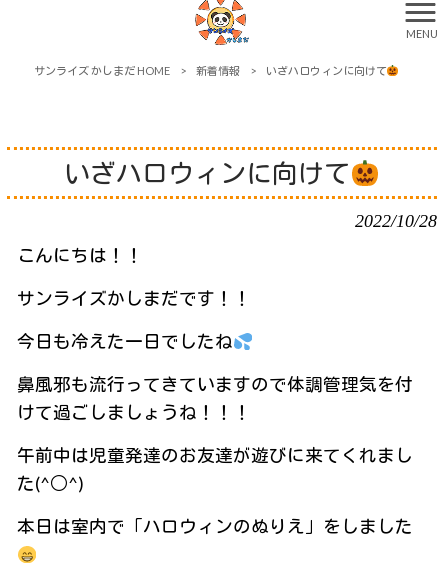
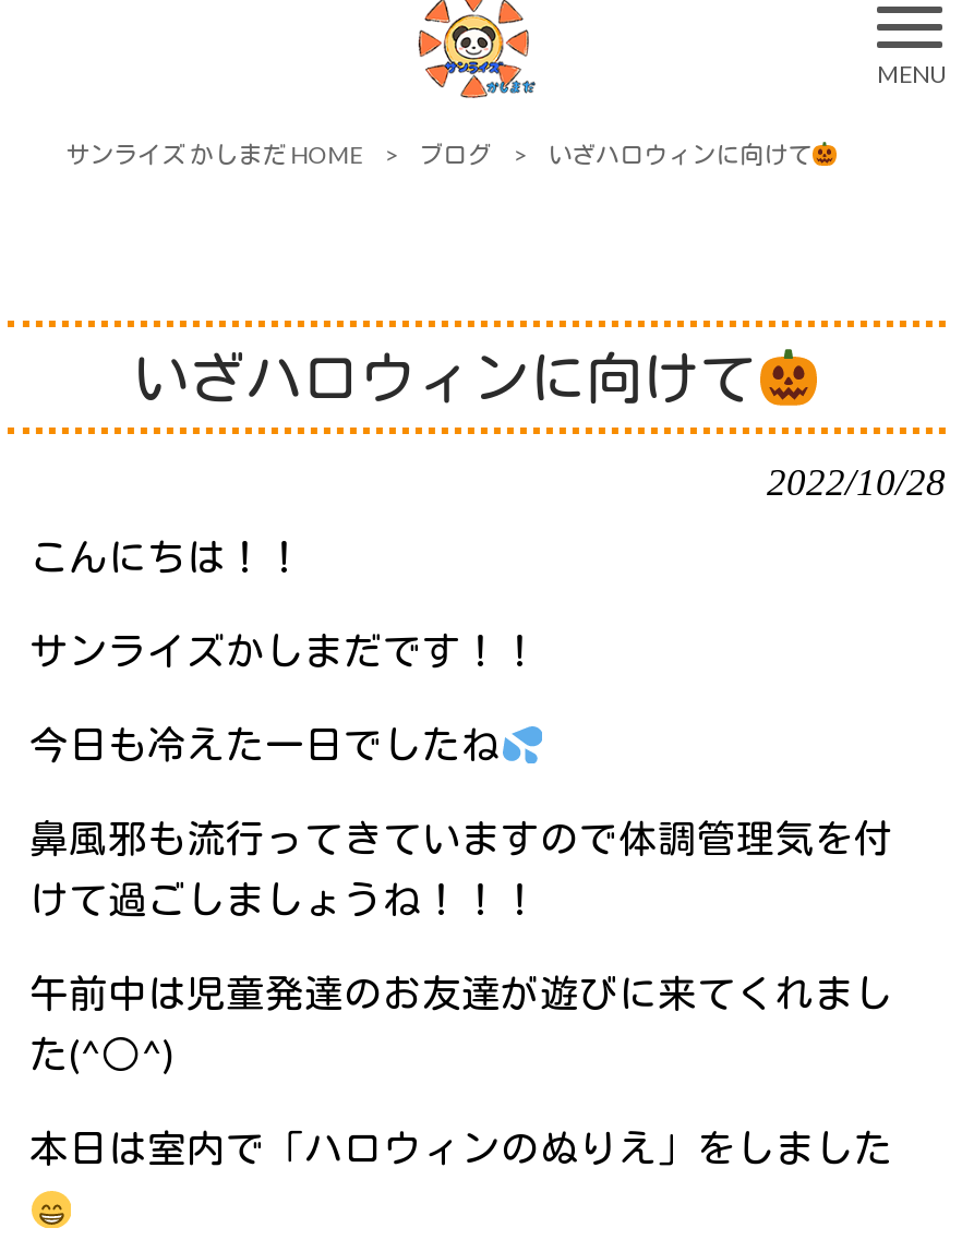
[196,64,240,77] 新着情報 -> [419,140,491,168] ブログ

